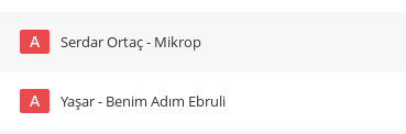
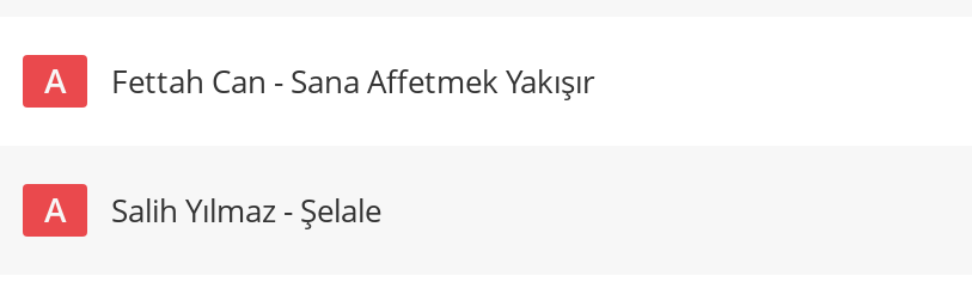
[61,32,201,52] Serdar Ortaç - Mikrop -> [111,60,594,103] Fettah Can - Sana Affetmek Yakışır
[61,91,226,111] Yaşar - Benim Adım Ebruli -> [111,189,381,232] Salih Yılmaz - Şelale

